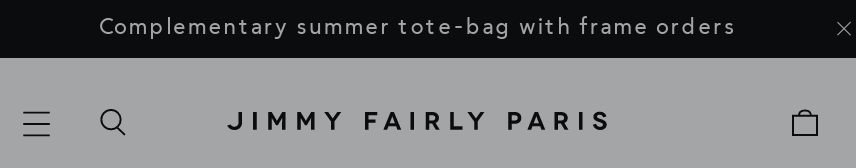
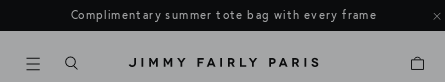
[99,10,737,40] Complementary summer tote-bag with frame orders -> [71,7,377,22] Complimentary summer tote bag with every frame

